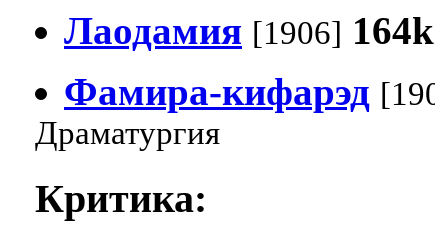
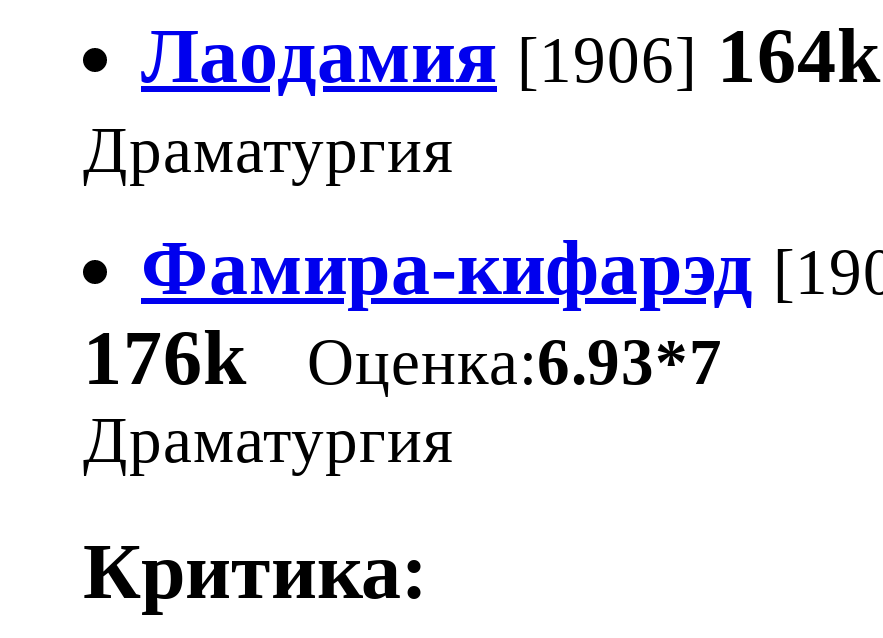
none -> [83,114,453,186] Драматургия
none -> [83,314,723,400] 176k | Оценка:6.93*7

